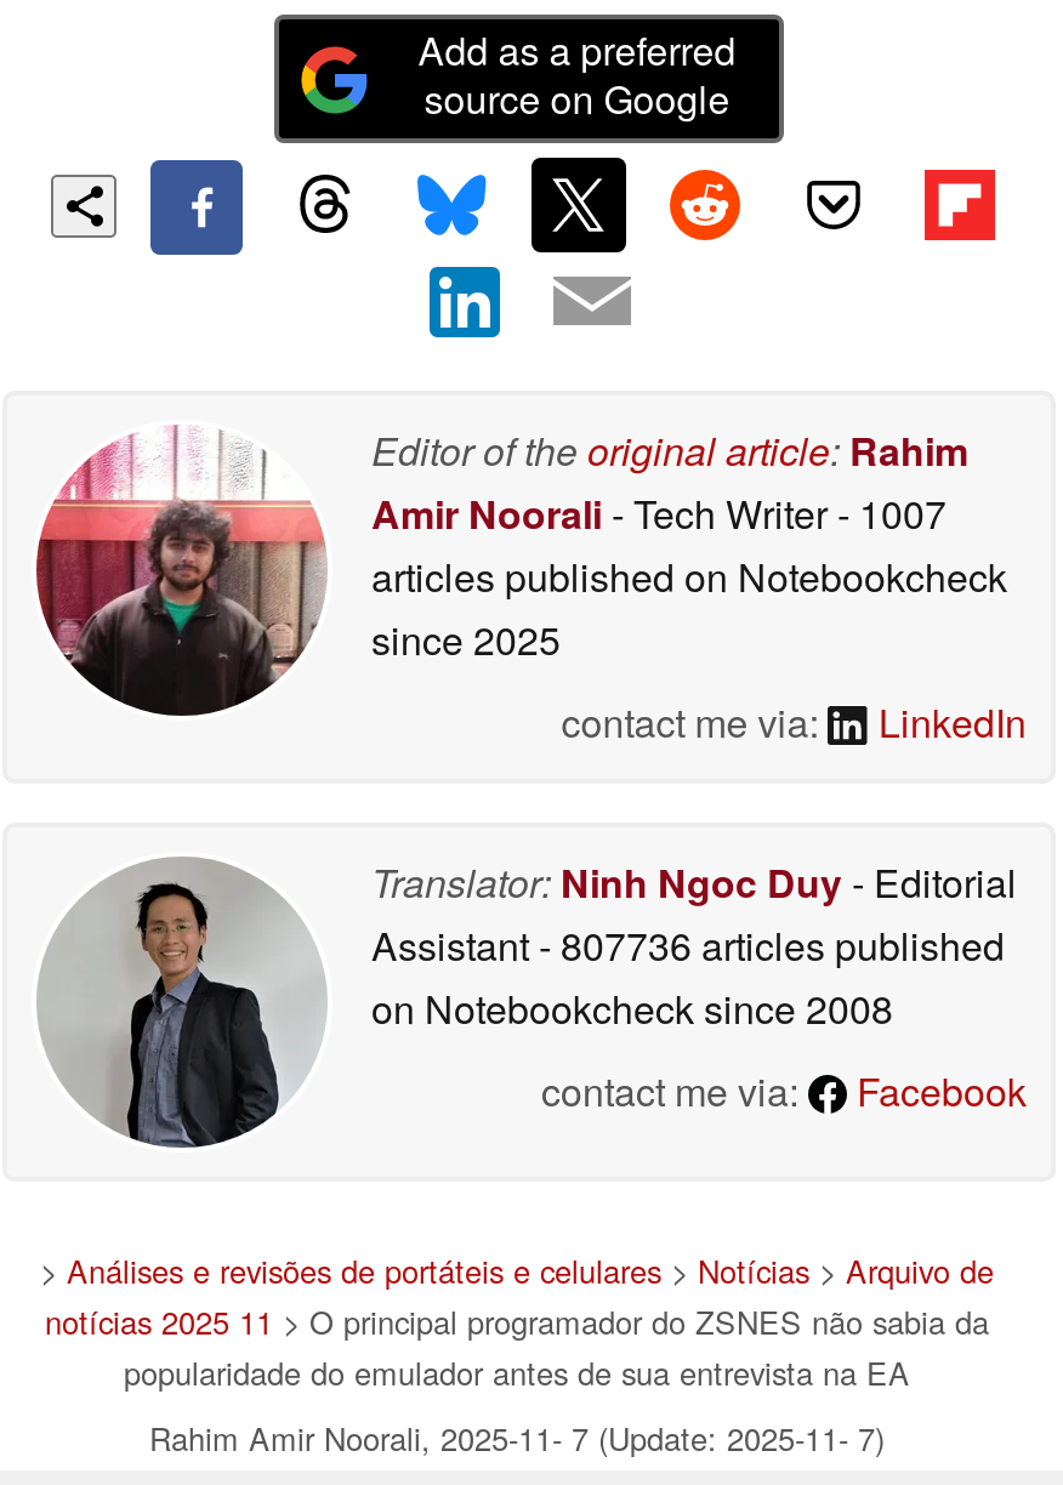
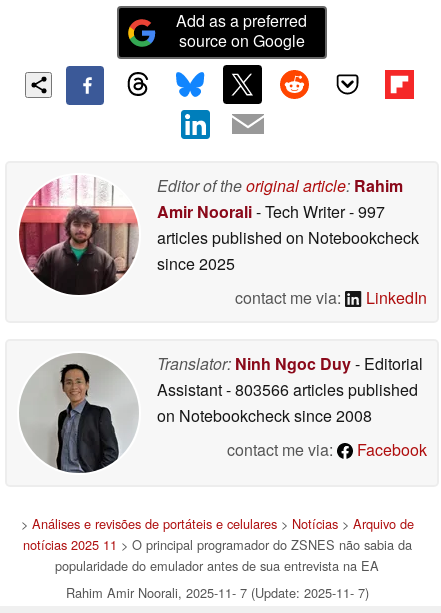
[371,484,947,540] Amir Noorali - Tech Writer - 1007 -> [157,199,385,222] Amir Noorali - Tech Writer - 997
[371,916,1005,972] Assistant - 807736 articles published -> [157,377,418,400] Assistant - 803566 articles published

